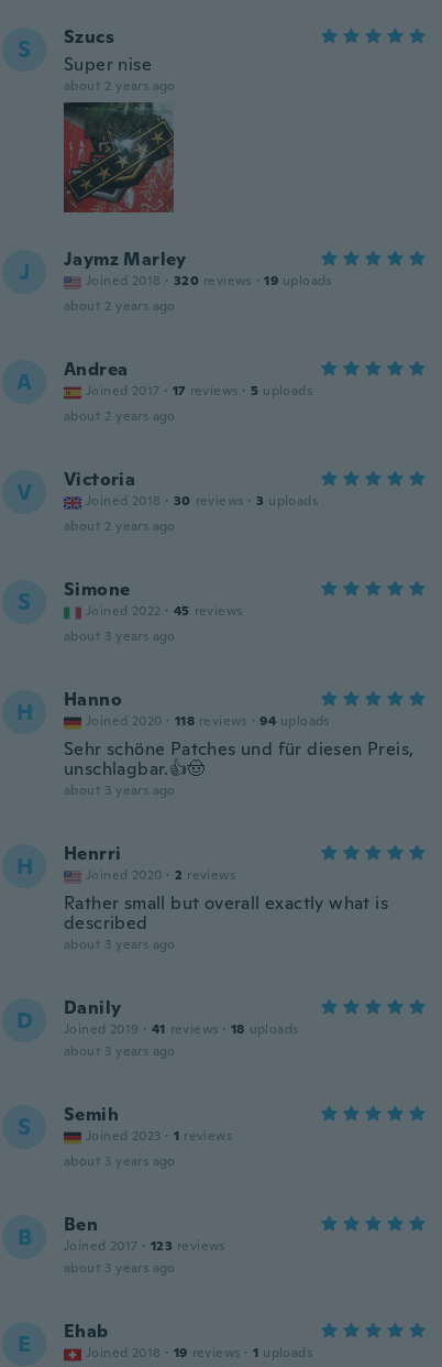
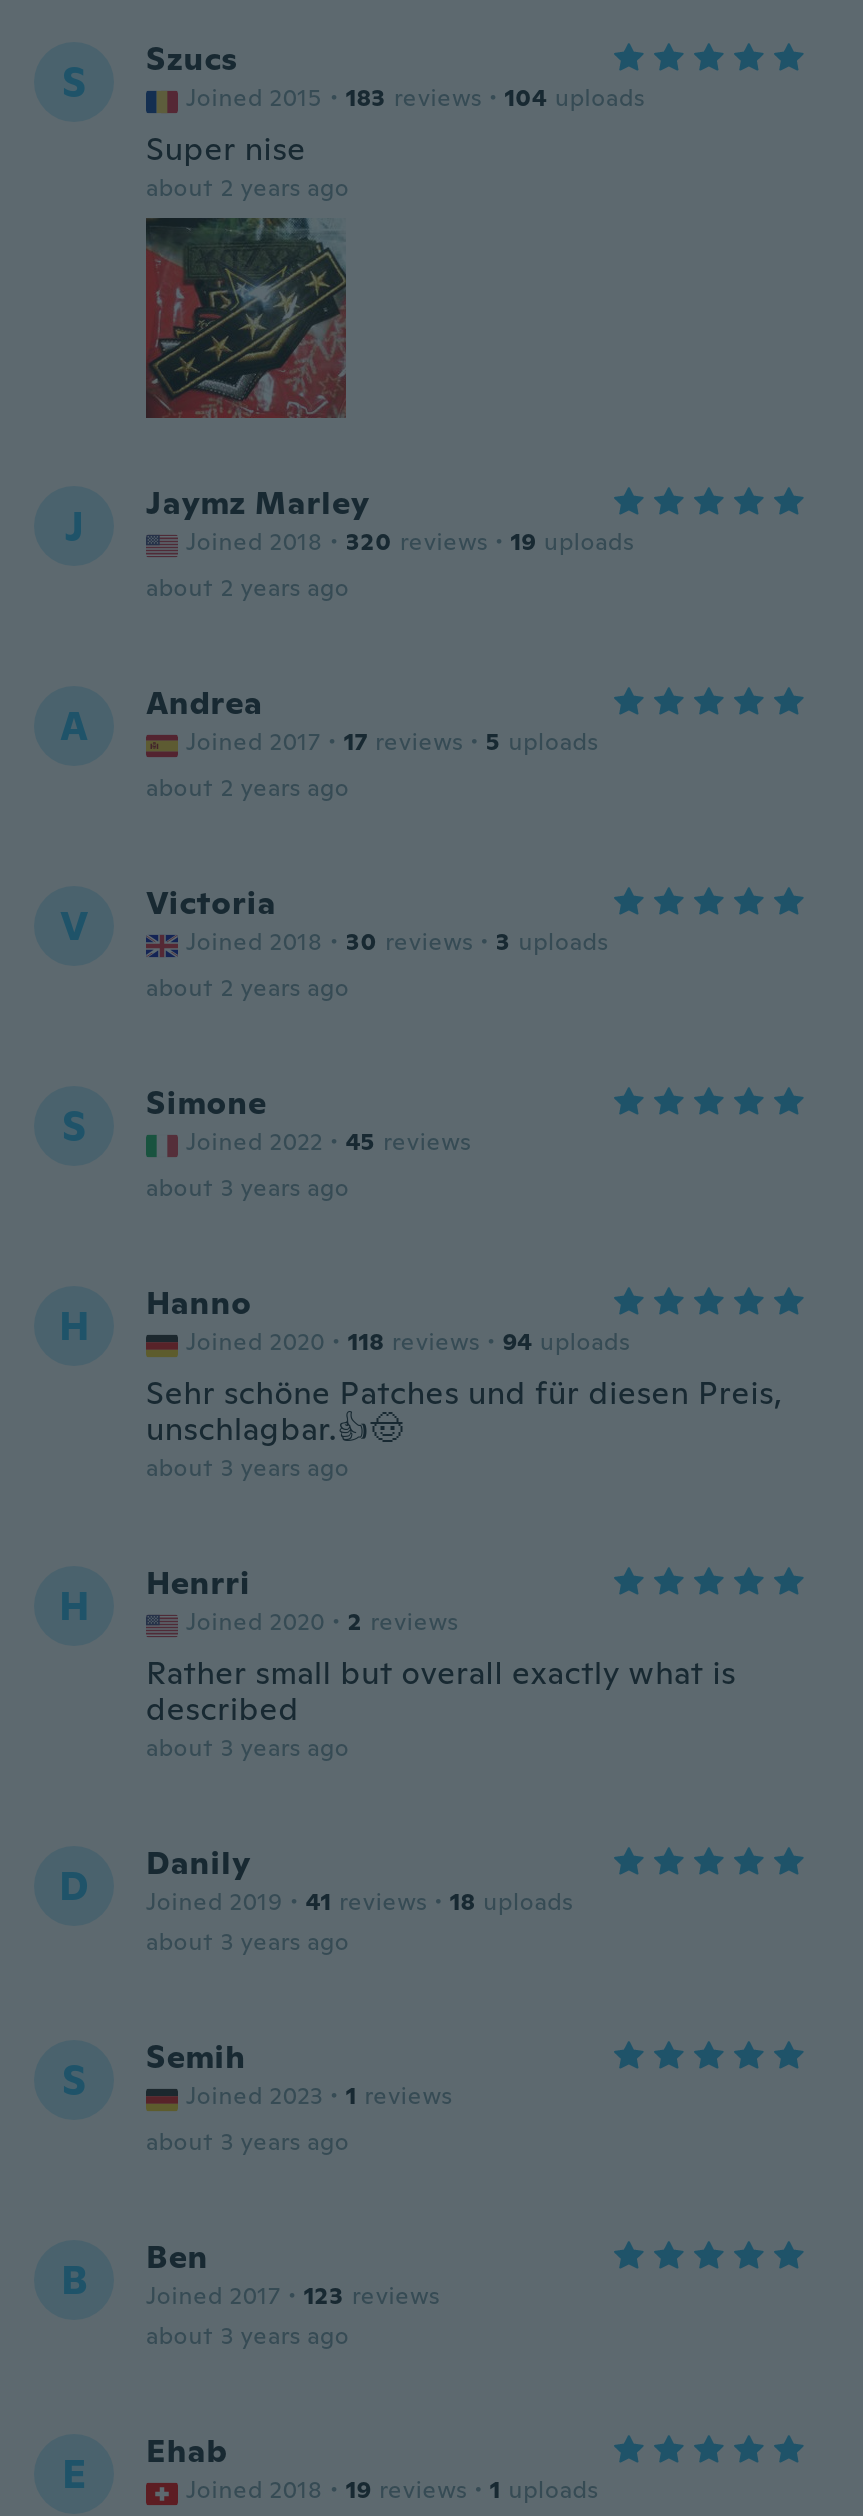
none -> [186,82,644,114] Joined 2015 · 183 reviews · 104 uploads

